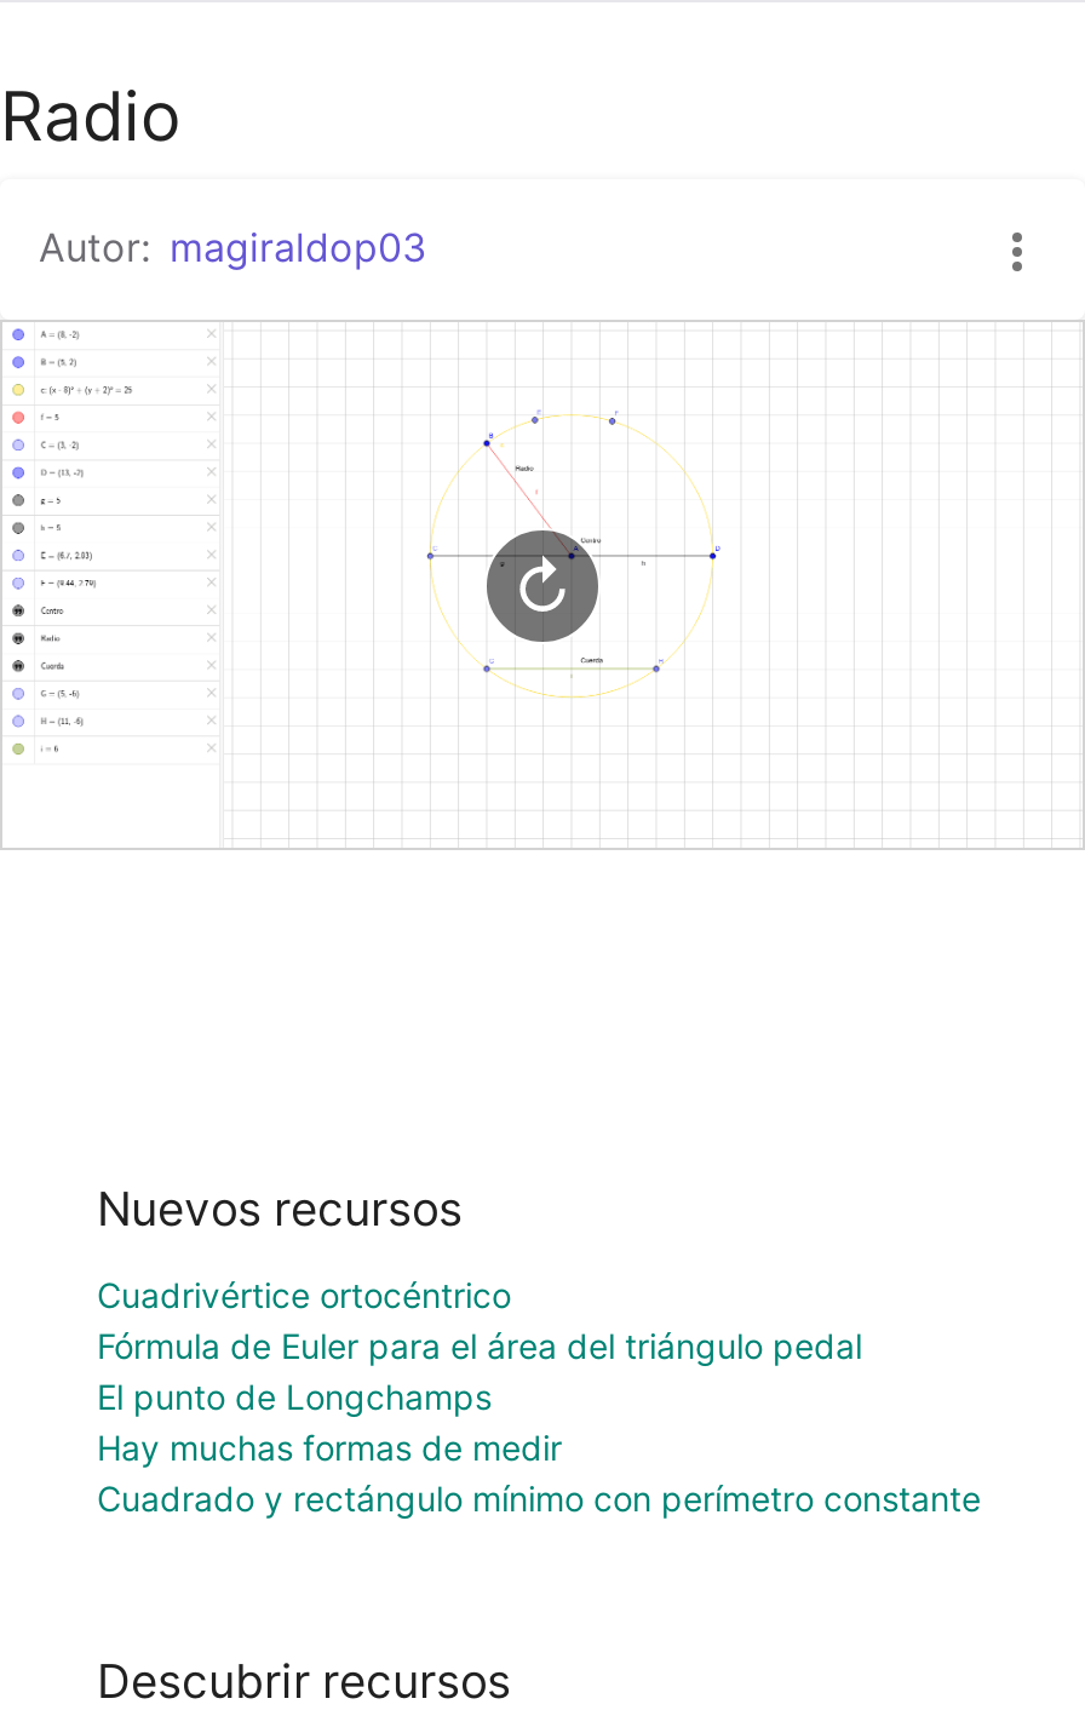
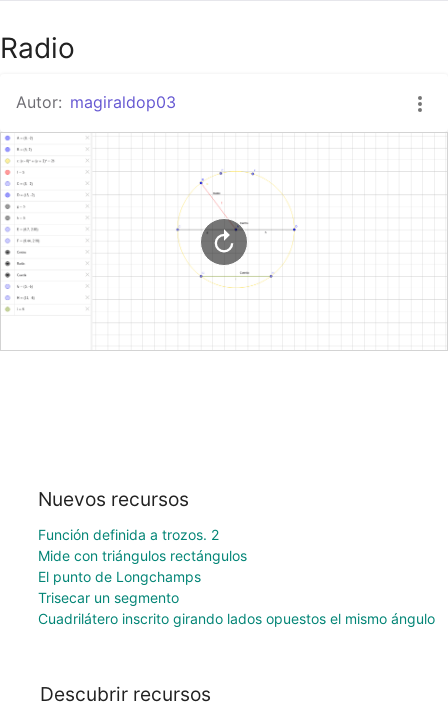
[97,1274,862,1366] Cuadrivértice ortocéntrico | Fórmula de Euler para el área del triángulo pedal -> [37,526,246,564] Función definida a trozos. 2 | Mide con triángulos rectángulos
[97,1426,981,1518] Hay muchas formas de medir | Cuadrado y rectángulo mínimo con perímetro constante -> [37,589,434,627] Trisecar un segmento | Cuadrilátero inscrito girando lados opuestos el mismo ángulo

